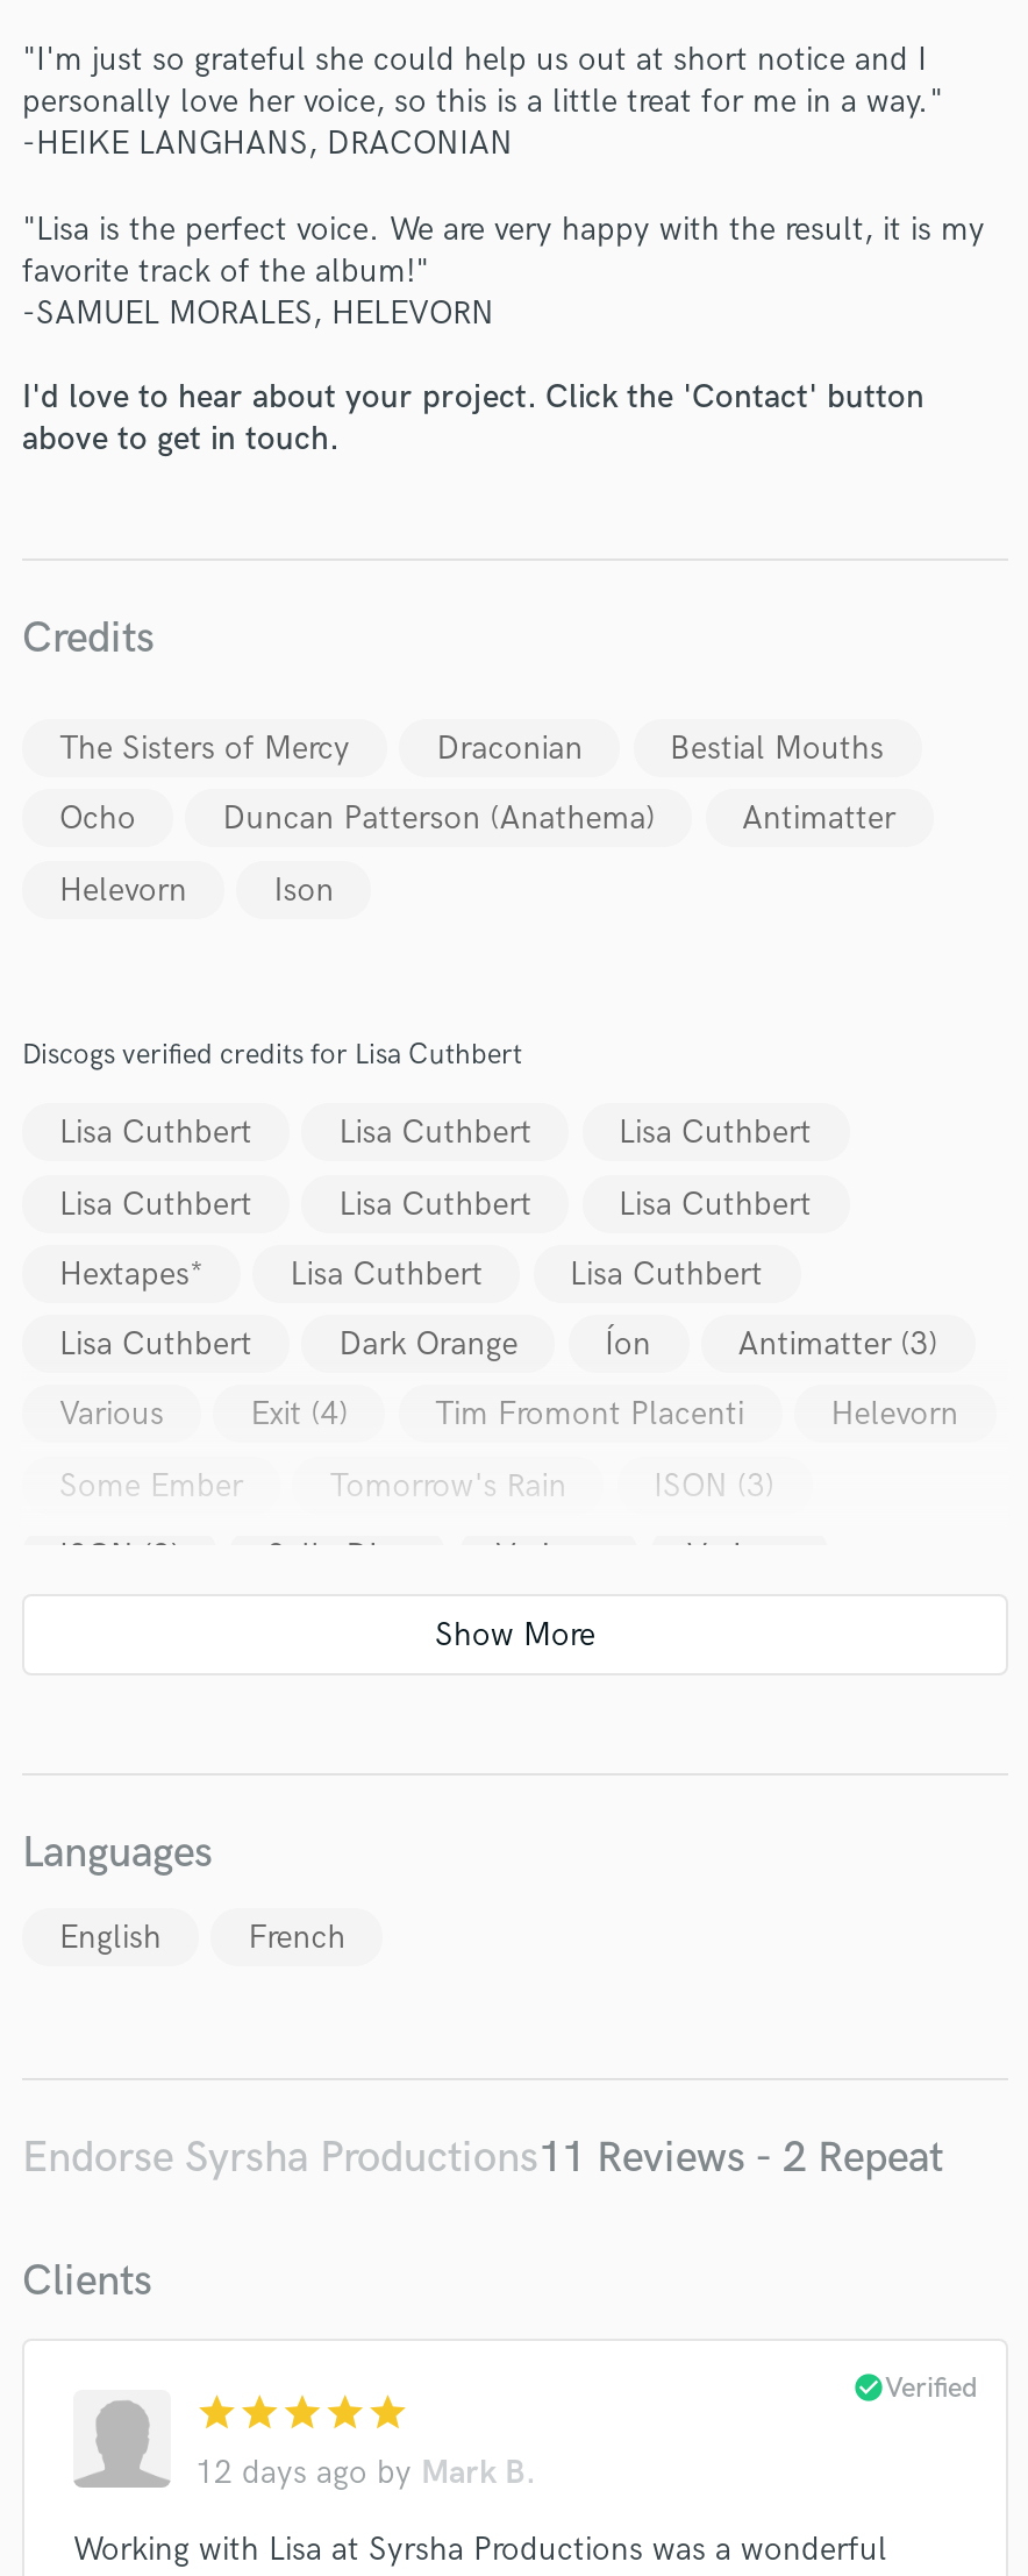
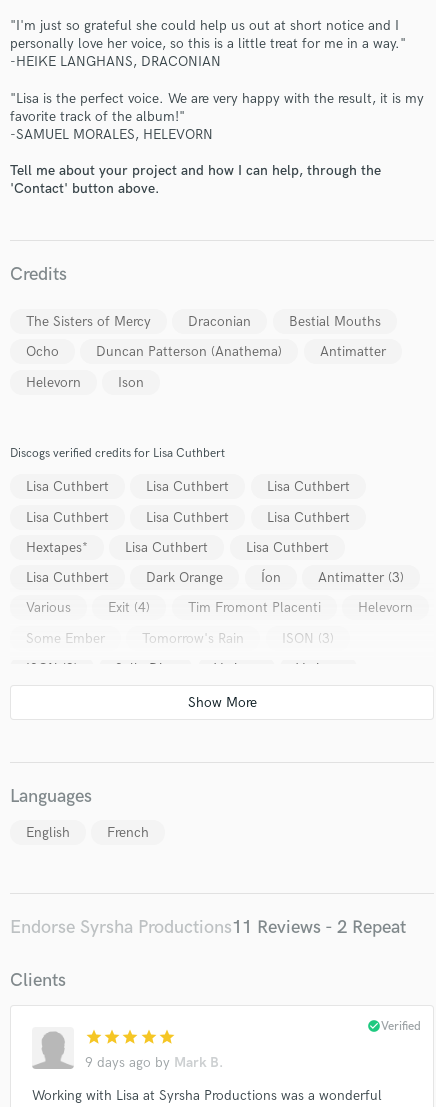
[22,377,925,459] I'd love to hear about your project. Click the 'Contact' button | above to get in touch. -> [10,162,381,197] Tell me about your project and how I can help, through the | 'Contact' button above.
[195,2452,535,2492] 12 days ago by Mark B. -> [84,1054,222,1071] 9 days ago by Mark B.

